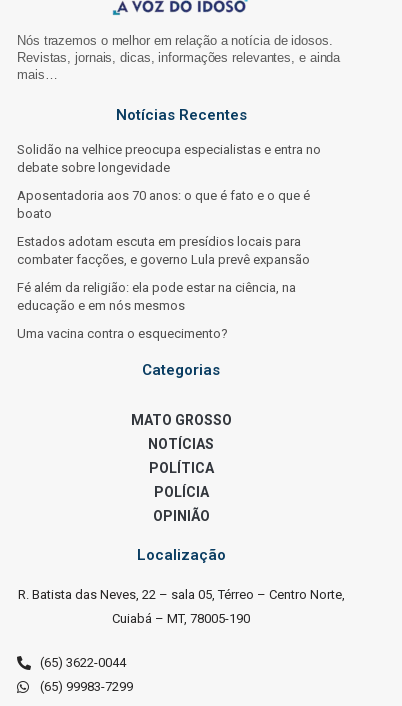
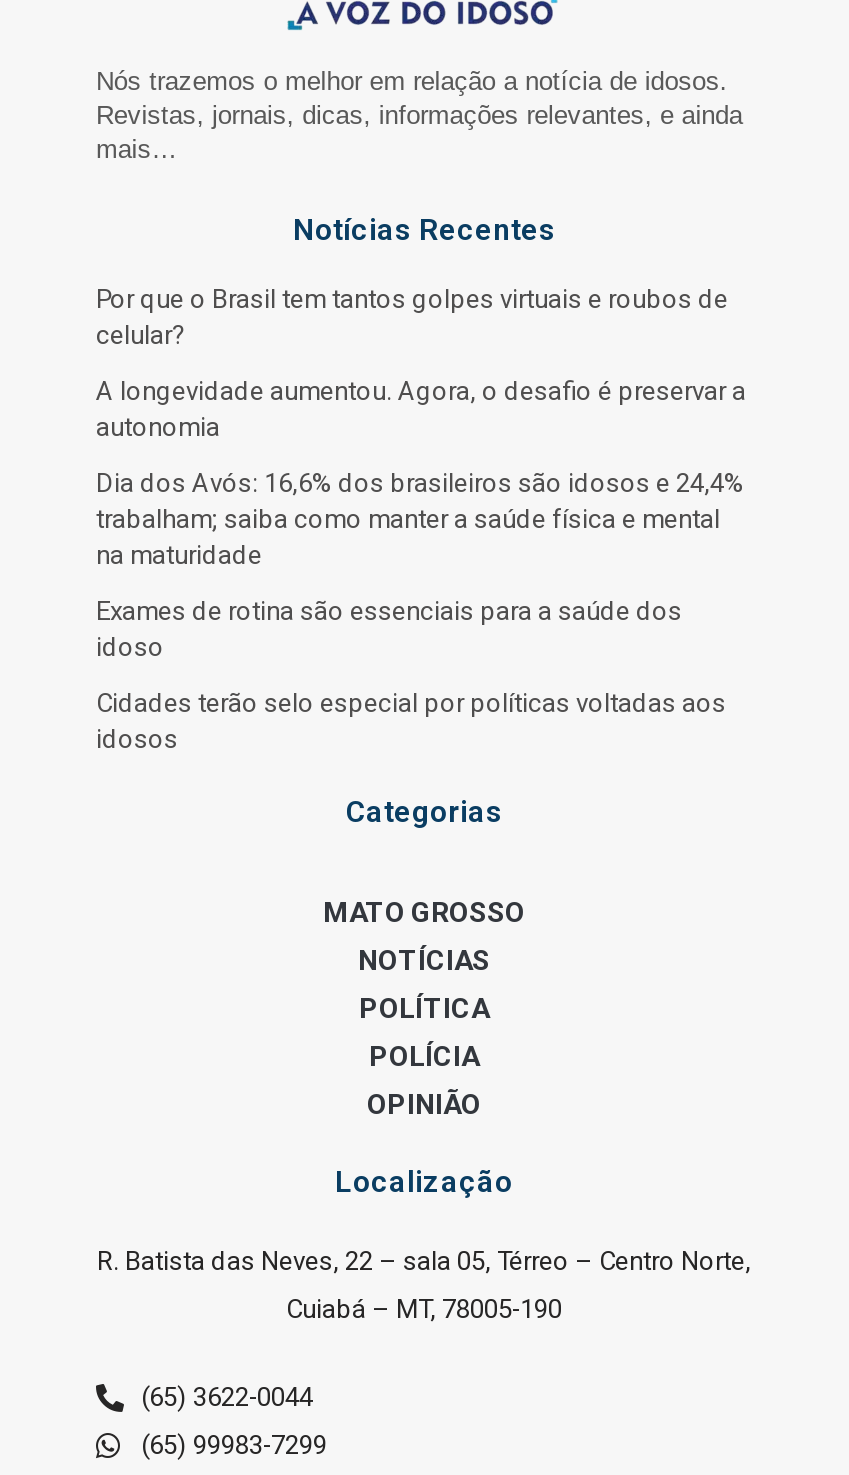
[17,142,321,175] Solidão na velhice preocupa especialistas e entra no | debate sobre longevidade -> [96,284,728,350] Por que o Brasil tem tantos golpes virtuais e roubos de | celular?
[17,188,310,221] Aposentadoria aos 70 anos: o que é fato e o que é | boato -> [96,376,746,442] A longevidade aumentou. Agora, o desafio é preservar a | autonomia
[17,234,310,267] Estados adotam escuta em presídios locais para | combater facções, e governo Lula prevê expansão -> [96,468,744,570] Dia dos Avós: 16,6% dos brasileiros são idosos e 24,4% | trabalham; saiba como manter a saúde física e mental | na maturidade
[17,280,296,313] Fé além da religião: ela pode estar na ciência, na | educação e em nós mesmos -> [96,596,682,662] Exames de rotina são essenciais para a saúde dos | idoso
[17,326,228,341] Uma vacina contra o esquecimento? -> [96,688,726,754] Cidades terão selo especial por políticas voltadas aos | idosos

